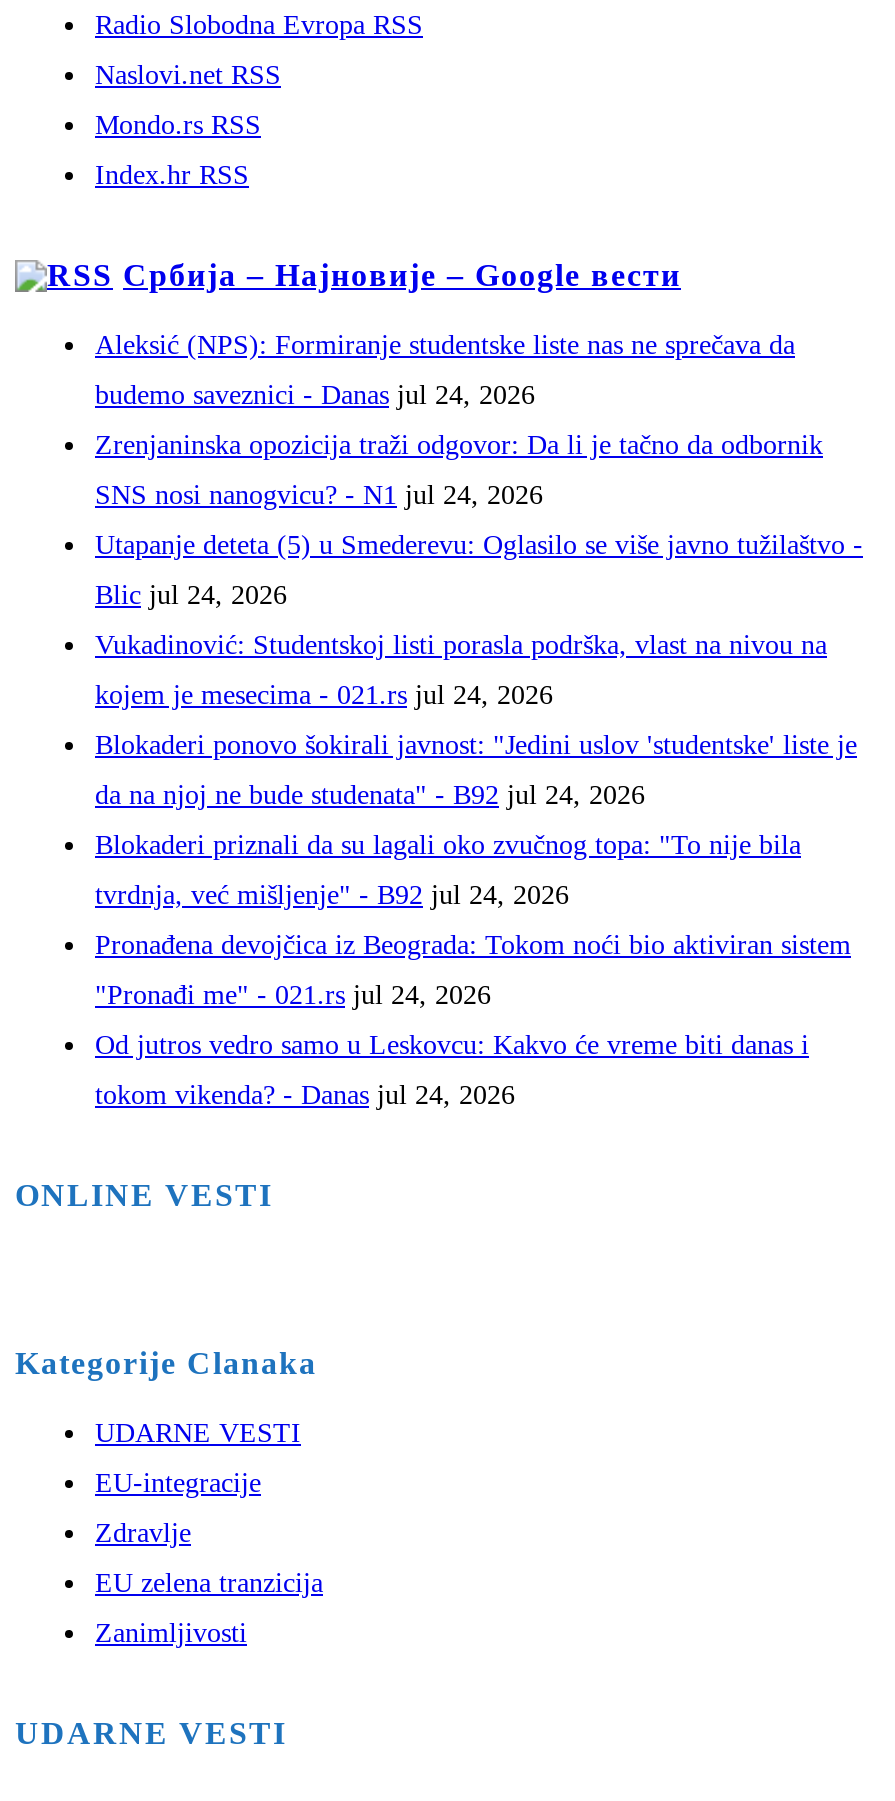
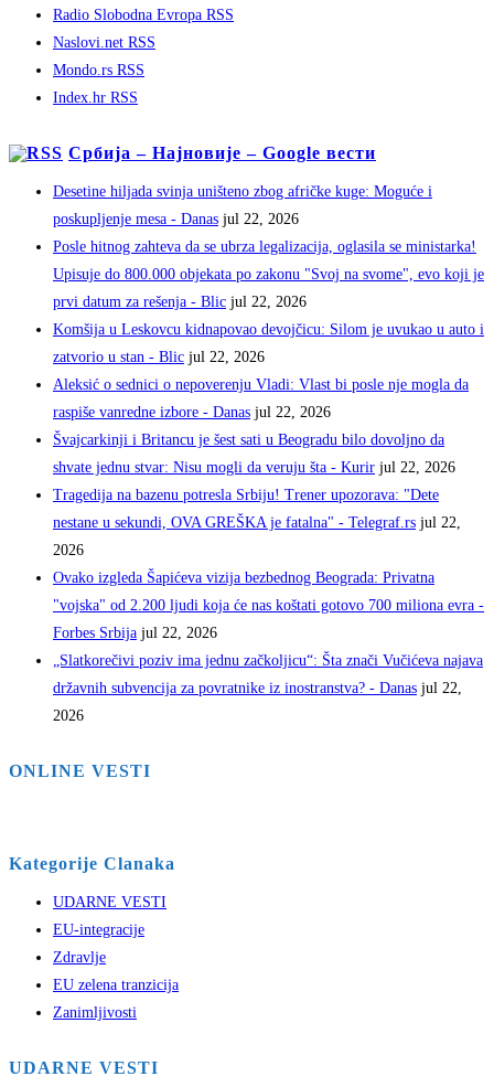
[95,329,863,1109] Aleksić (NPS): Formiranje studentske liste nas ne sprečava da | budemo saveznici - Danas jul 24, 2026 | Zrenjaninska opozicija traži odgovor: Da li je tačno da odbornik | SNS nosi nanogvicu? - N1 jul 24, 2026 | Utapanje deteta (5) u Smederevu: Oglasilo se više javno tužilaštvo - | Blic jul 24, 2026 | Vukadinović: Studentskoj listi porasla podrška, vlast na nivou na | kojem je mesecima - 021.rs jul 24, 2026 | Blokaderi ponovo šokirali javnost: "Jedini uslov 'studentske' liste je | da na njoj ne bude studenata" - B92 jul 24, 2026 | Blokaderi priznali da su lagali oko zvučnog topa: "To nije bila | tvrdnja, već mišljenje" - B92 jul 24, 2026 | Pronađena devojčica iz Beograda: Tokom noći bio aktiviran sistem | "Pronađi me" - 021.rs jul 24, 2026 | Od jutros vedro samo u Leskovcu: Kakvo će vreme biti danas i | tokom vikenda? - Danas jul 24, 2026 -> [53,183,484,723] Desetine hiljada svinja uništeno zbog afričke kuge: Moguće i | poskupljenje mesa - Danas jul 22, 2026 | Posle hitnog zahteva da se ubrza legalizacija, oglasila se ministarka! | Upisuje do 800.000 objekata po zakonu "Svoj na svome", evo koji je | prvi datum za rešenja - Blic jul 22, 2026 | Komšija u Leskovcu kidnapovao devojčicu: Silom je uvukao u auto i | zatvorio u stan - Blic jul 22, 2026 | Aleksić o sednici o nepoverenju Vladi: Vlast bi posle nje mogla da | raspiše vanredne izbore - Danas jul 22, 2026 | Švajcarkinji i Britancu je šest sati u Beogradu bilo dovoljno da | shvate jednu stvar: Nisu mogli da veruju šta - Kurir jul 22, 2026 | Tragedija na bazenu potresla Srbiju! Trener upozorava: "Dete | nestane u sekundi, OVA GREŠKA je fatalna" - Telegraf.rs jul 22, | 2026 | Ovako izgleda Šapićeva vizija bezbednog Beograda: Privatna | "vojska" od 2.200 ljudi koja će nas koštati gotovo 700 miliona evra - | Forbes Srbija jul 22, 2026 | „Slatkorečivi poziv ima jednu začkoljicu“: Šta znači Vučićeva najava | državnih subvencija za povratnike iz inostranstva? - Danas jul 22, | 2026

